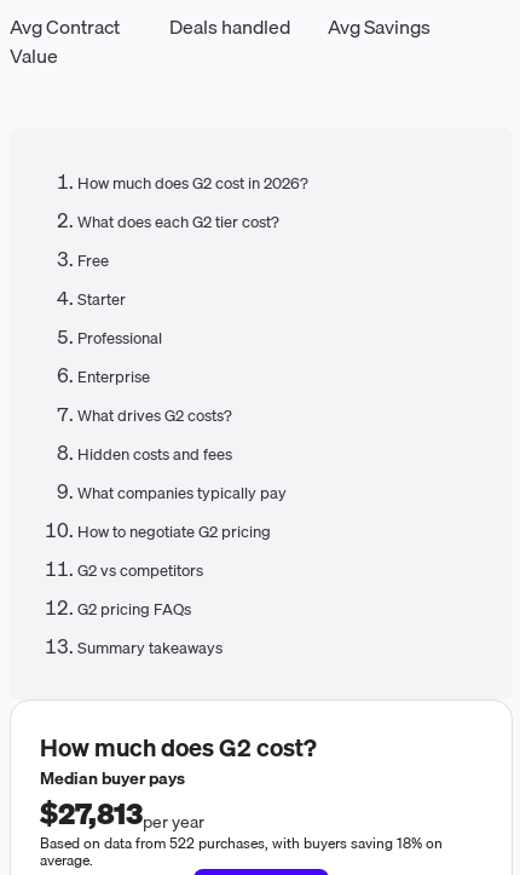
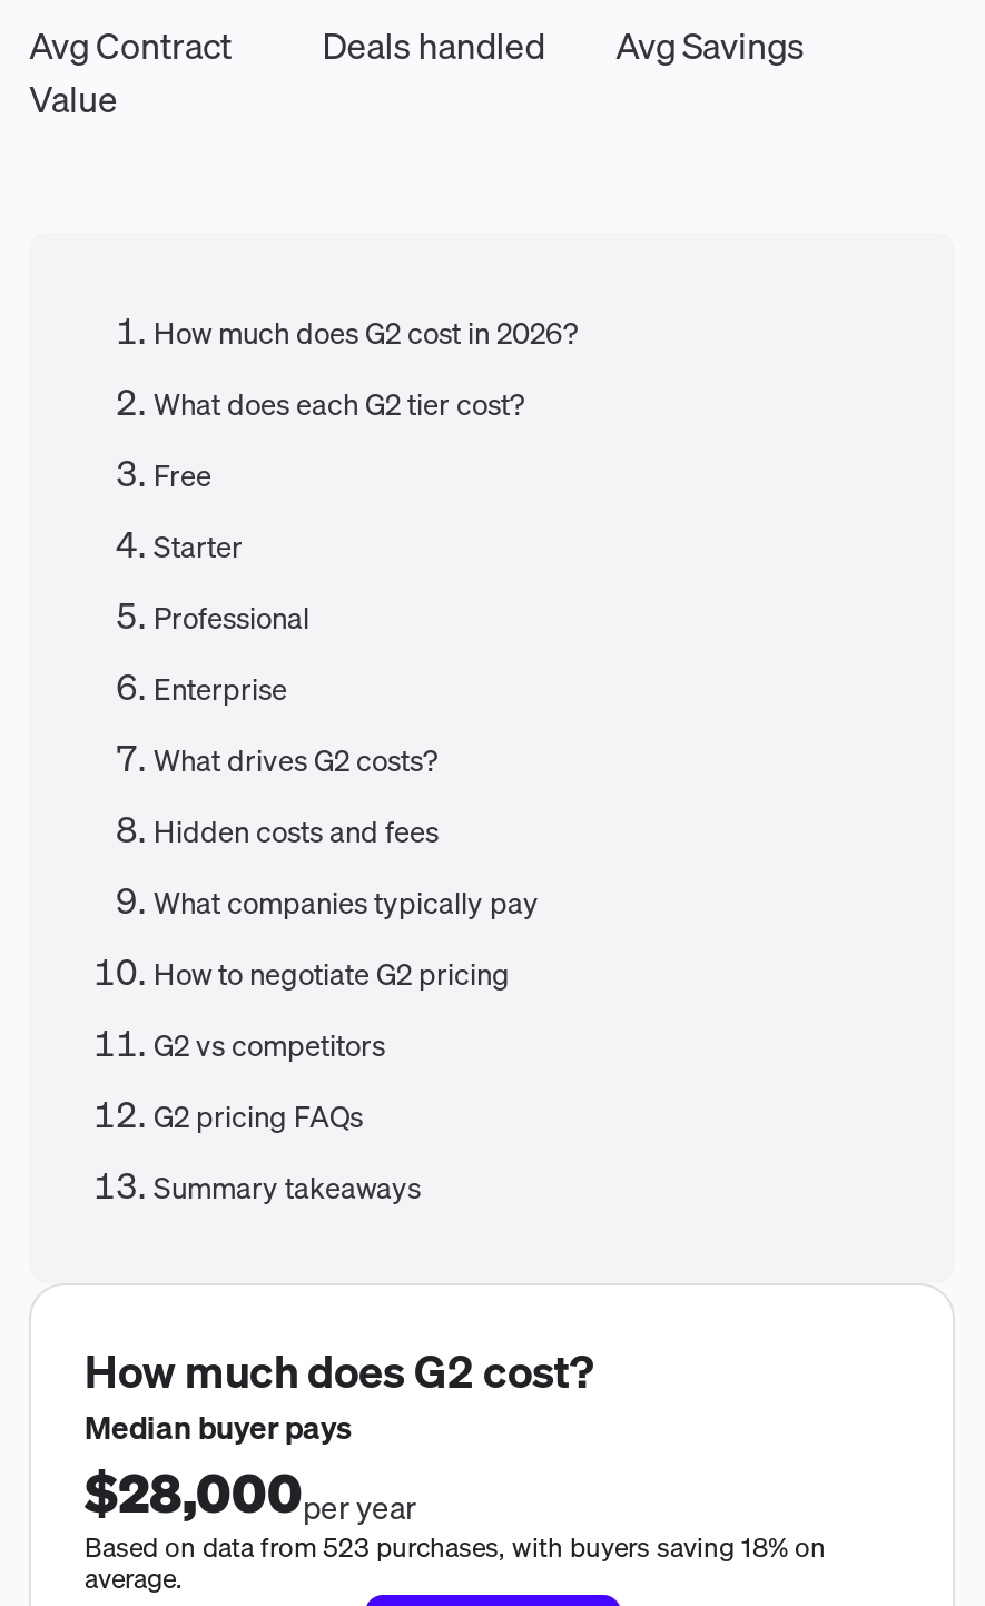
[40,790,204,836] $27,813per year -> [85,1449,416,1534] $28,000per year
[40,831,443,854] Based on data from 522 purchases, with buyers saving 18% on -> [85,1525,826,1567] Based on data from 523 purchases, with buyers saving 18% on

